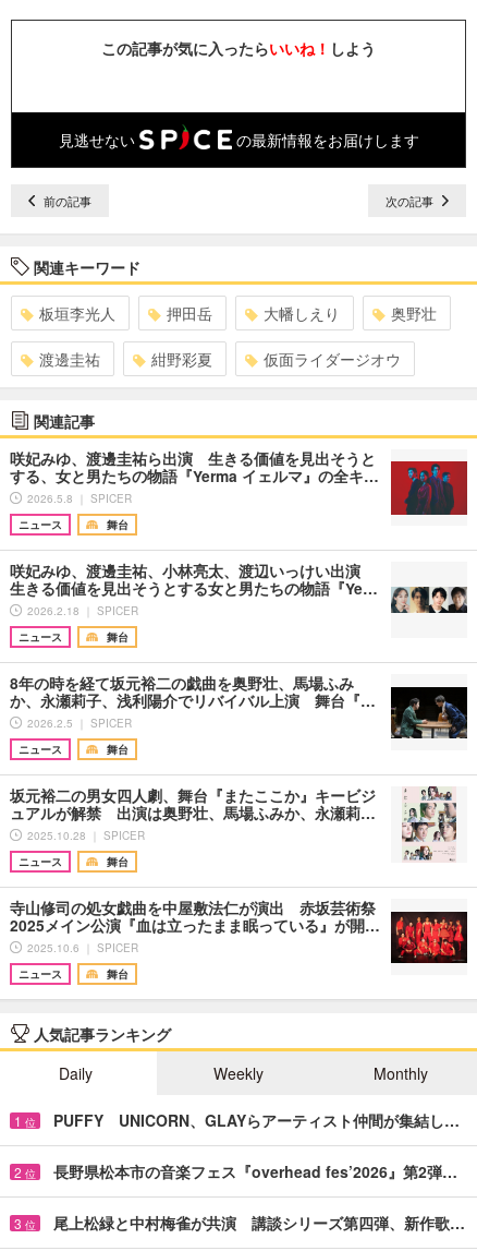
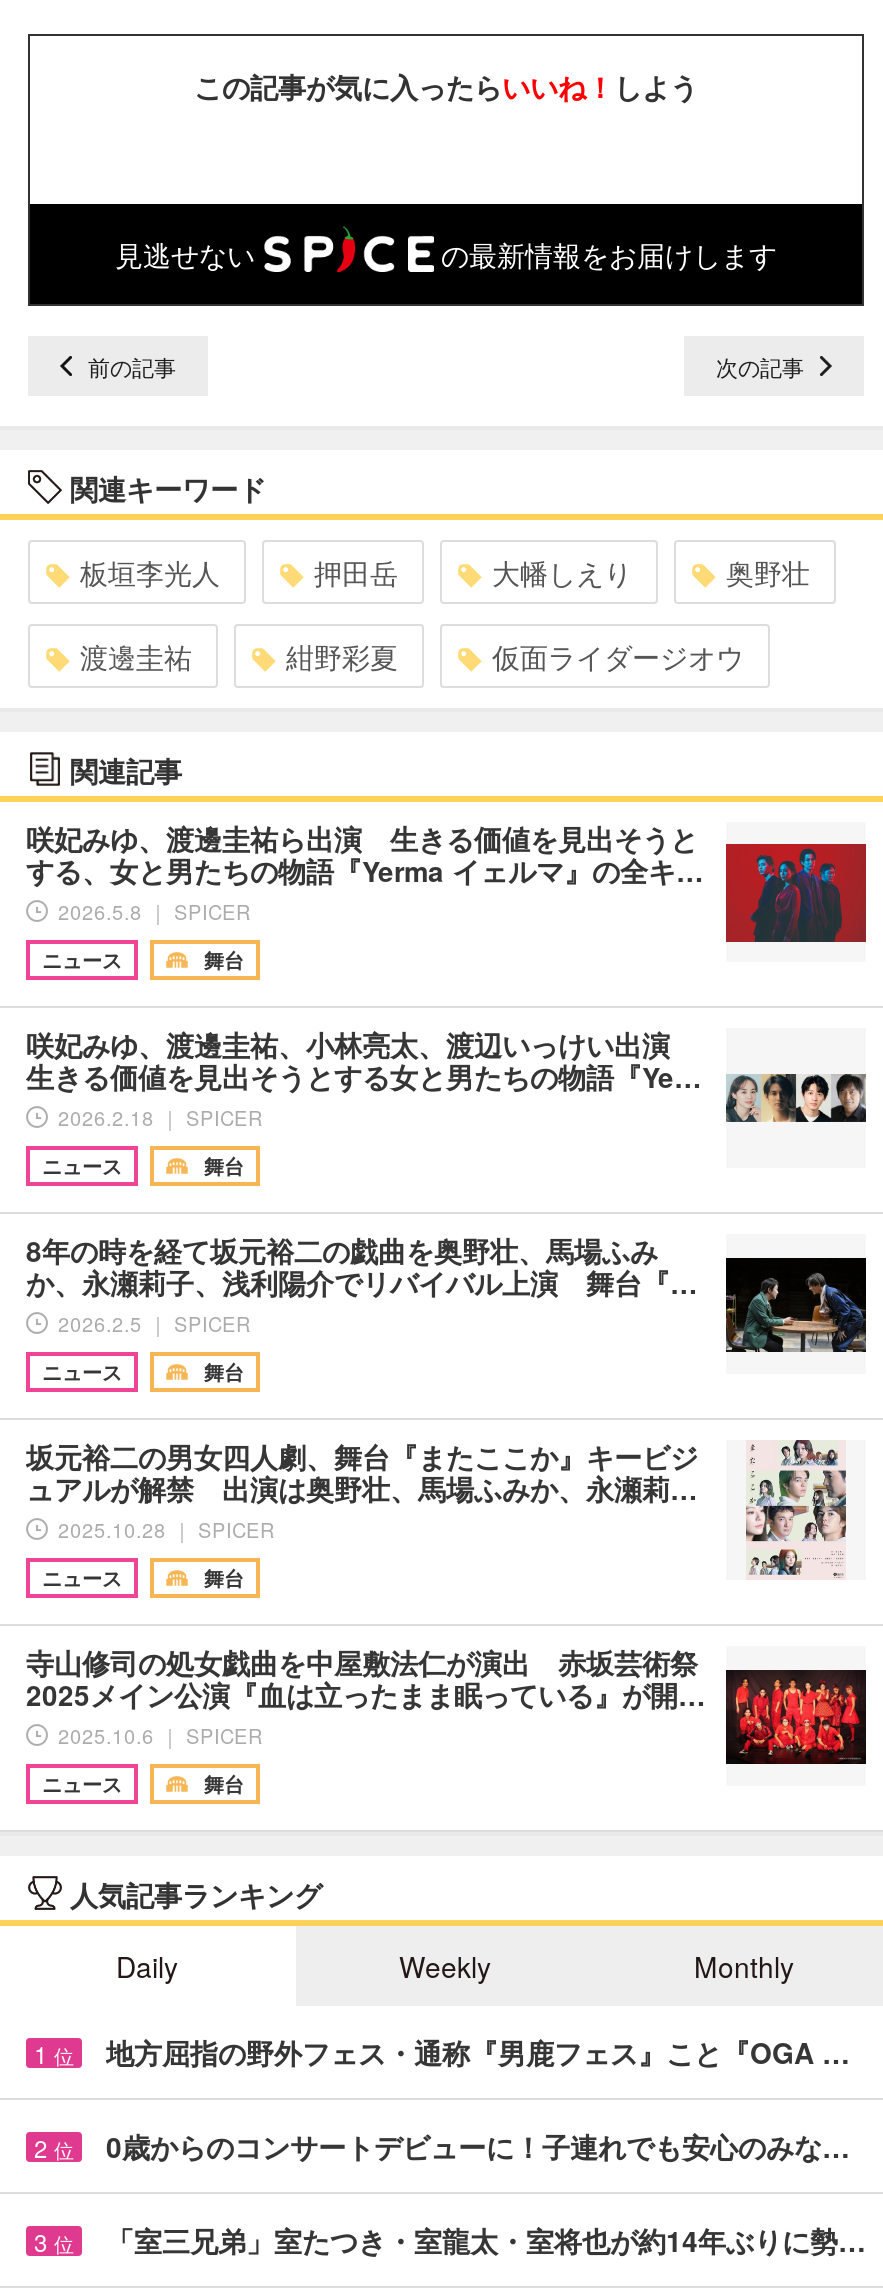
[53,1109,460,1131] PUFFY UNICORN、GLAYらアーティスト仲間が集結し… -> [106,2032,850,2072] 地方屈指の野外フェス・通称『男鹿フェス』こと『OGA …
[53,1160,457,1182] 長野県松本市の音楽フェス『overhead fes’2026』第2弾… -> [106,2126,850,2166] 0歳からのコンサートデビューに！子連れでも安心のみな…
[53,1212,465,1234] 尾上松緑と中村梅雀が共演 講談シリーズ第四弾、新作歌… -> [106,2220,866,2260] 「室三兄弟」室たつき・室龍太・室将也が約14年ぶりに勢…

